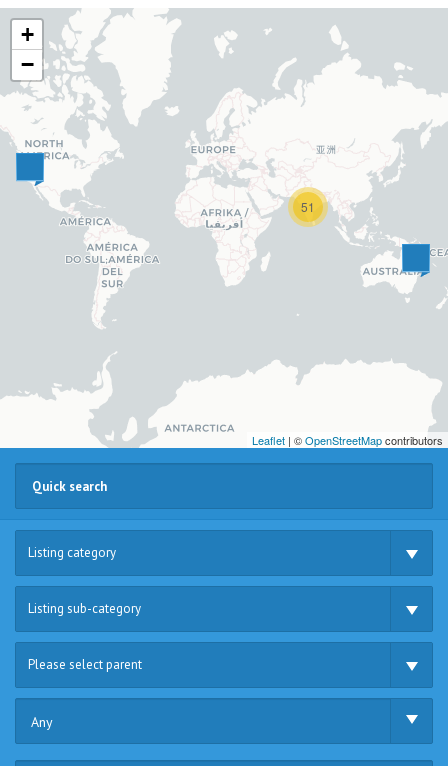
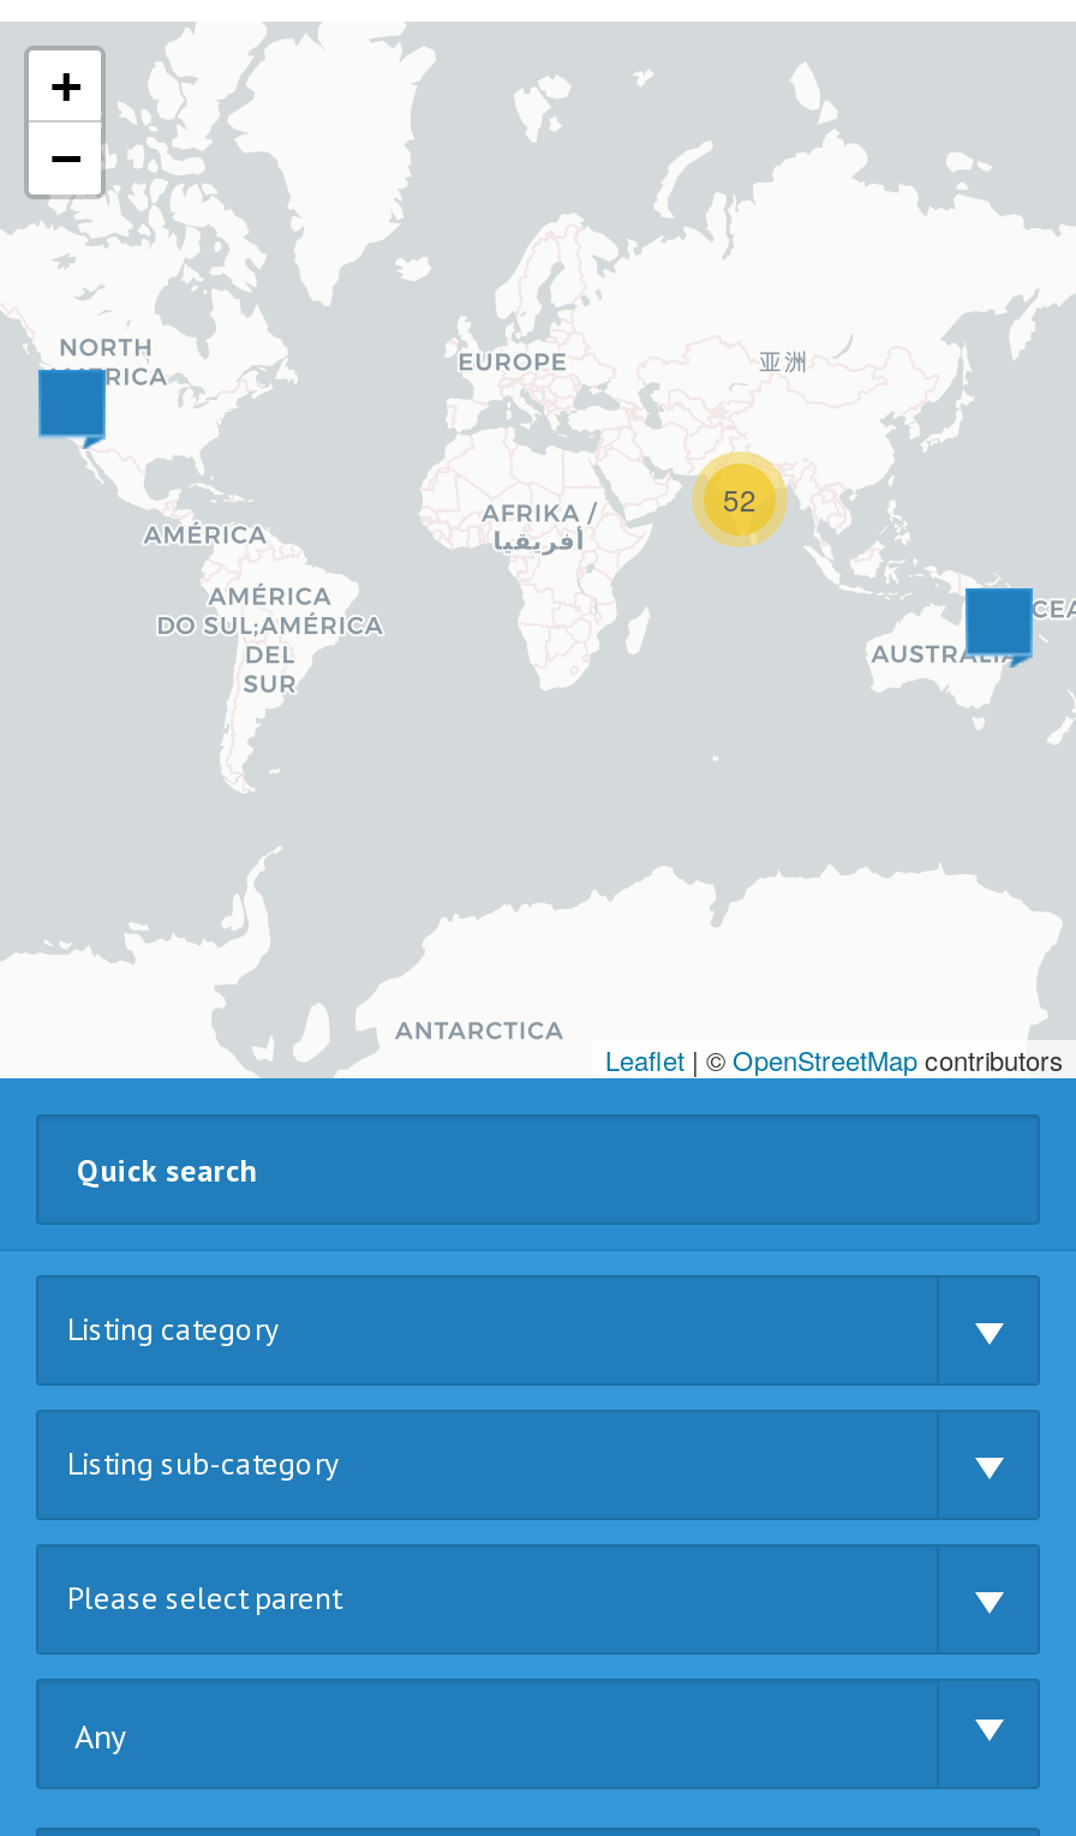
[301,198,315,215] 51 -> [723,478,757,519] 52

